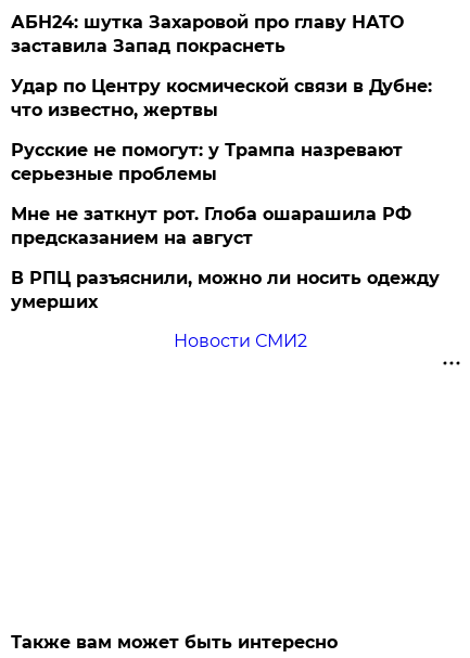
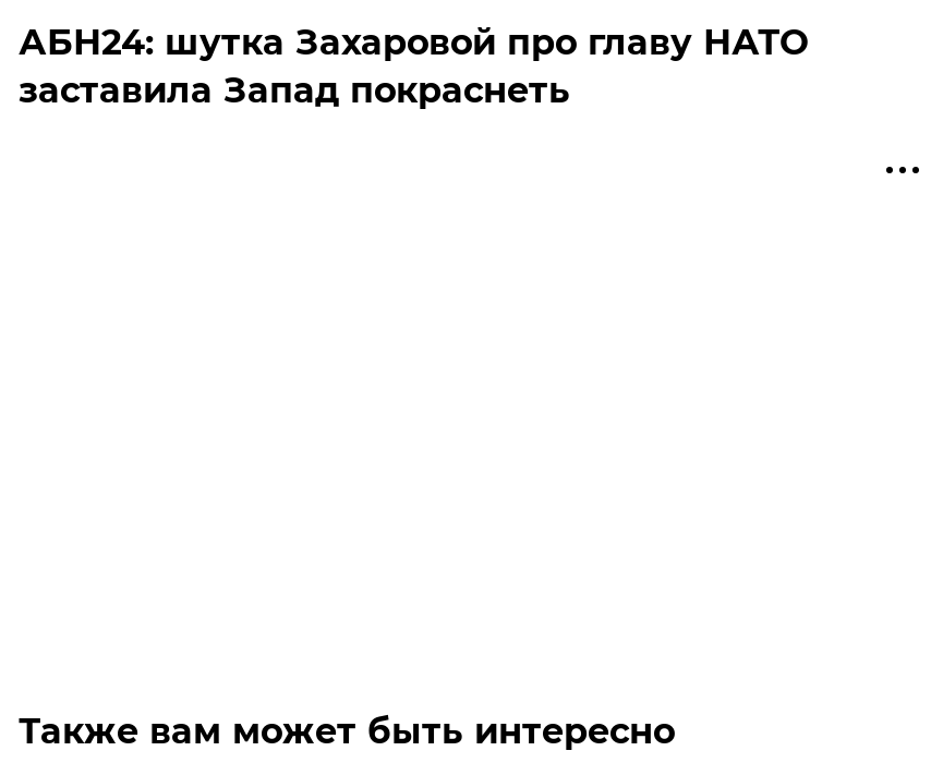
[11,76,440,351] Удар по Центру космической связи в Дубне: | что известно, жертвы | Русские не помогут: у Трампа назревают | серьезные проблемы | Мне не заткнут рот. Глоба ошарашила РФ | предсказанием на август | В РПЦ разъяснили, можно ли носить одежду | умерших | Новости СМИ2 -> none

